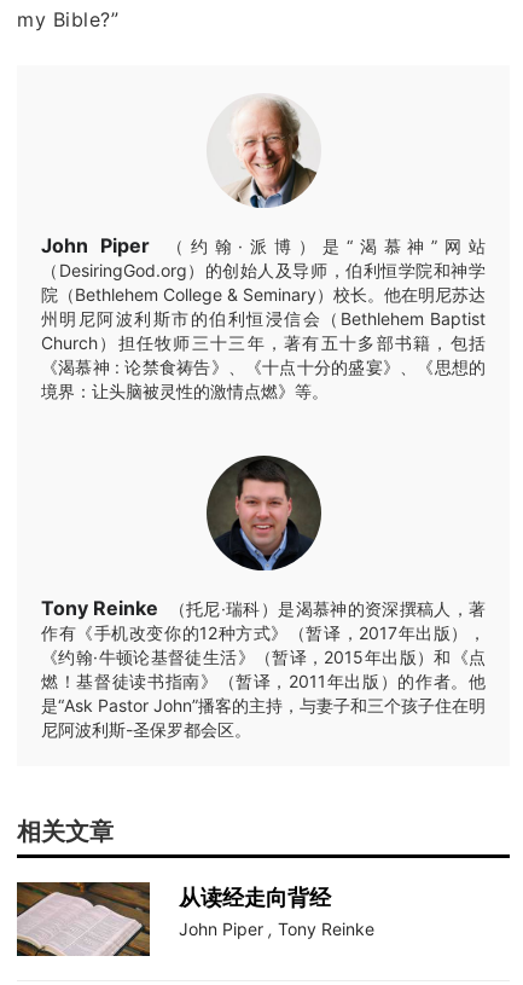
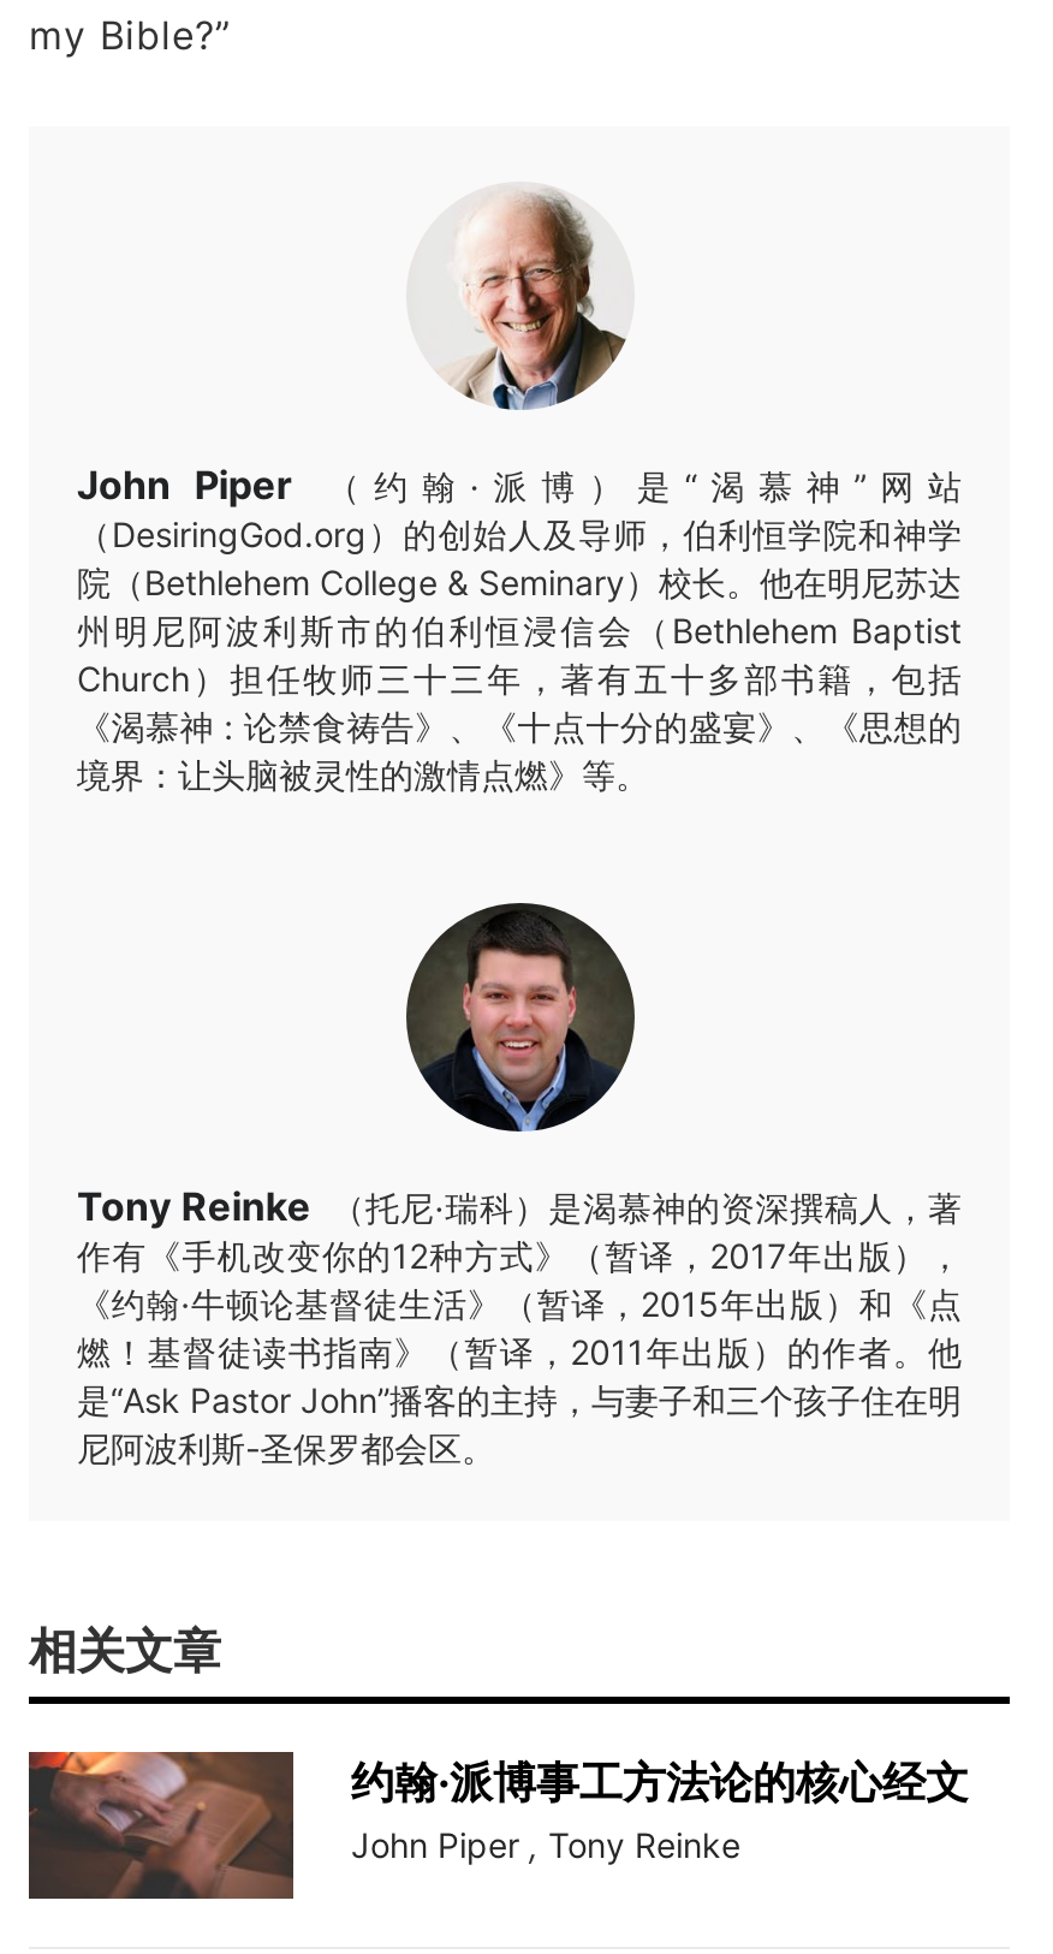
[17,881,331,956] [image] | 从读经走向背经 -> [29,1750,969,1901] [image] | 约翰·派博事工方法论的核心经文

